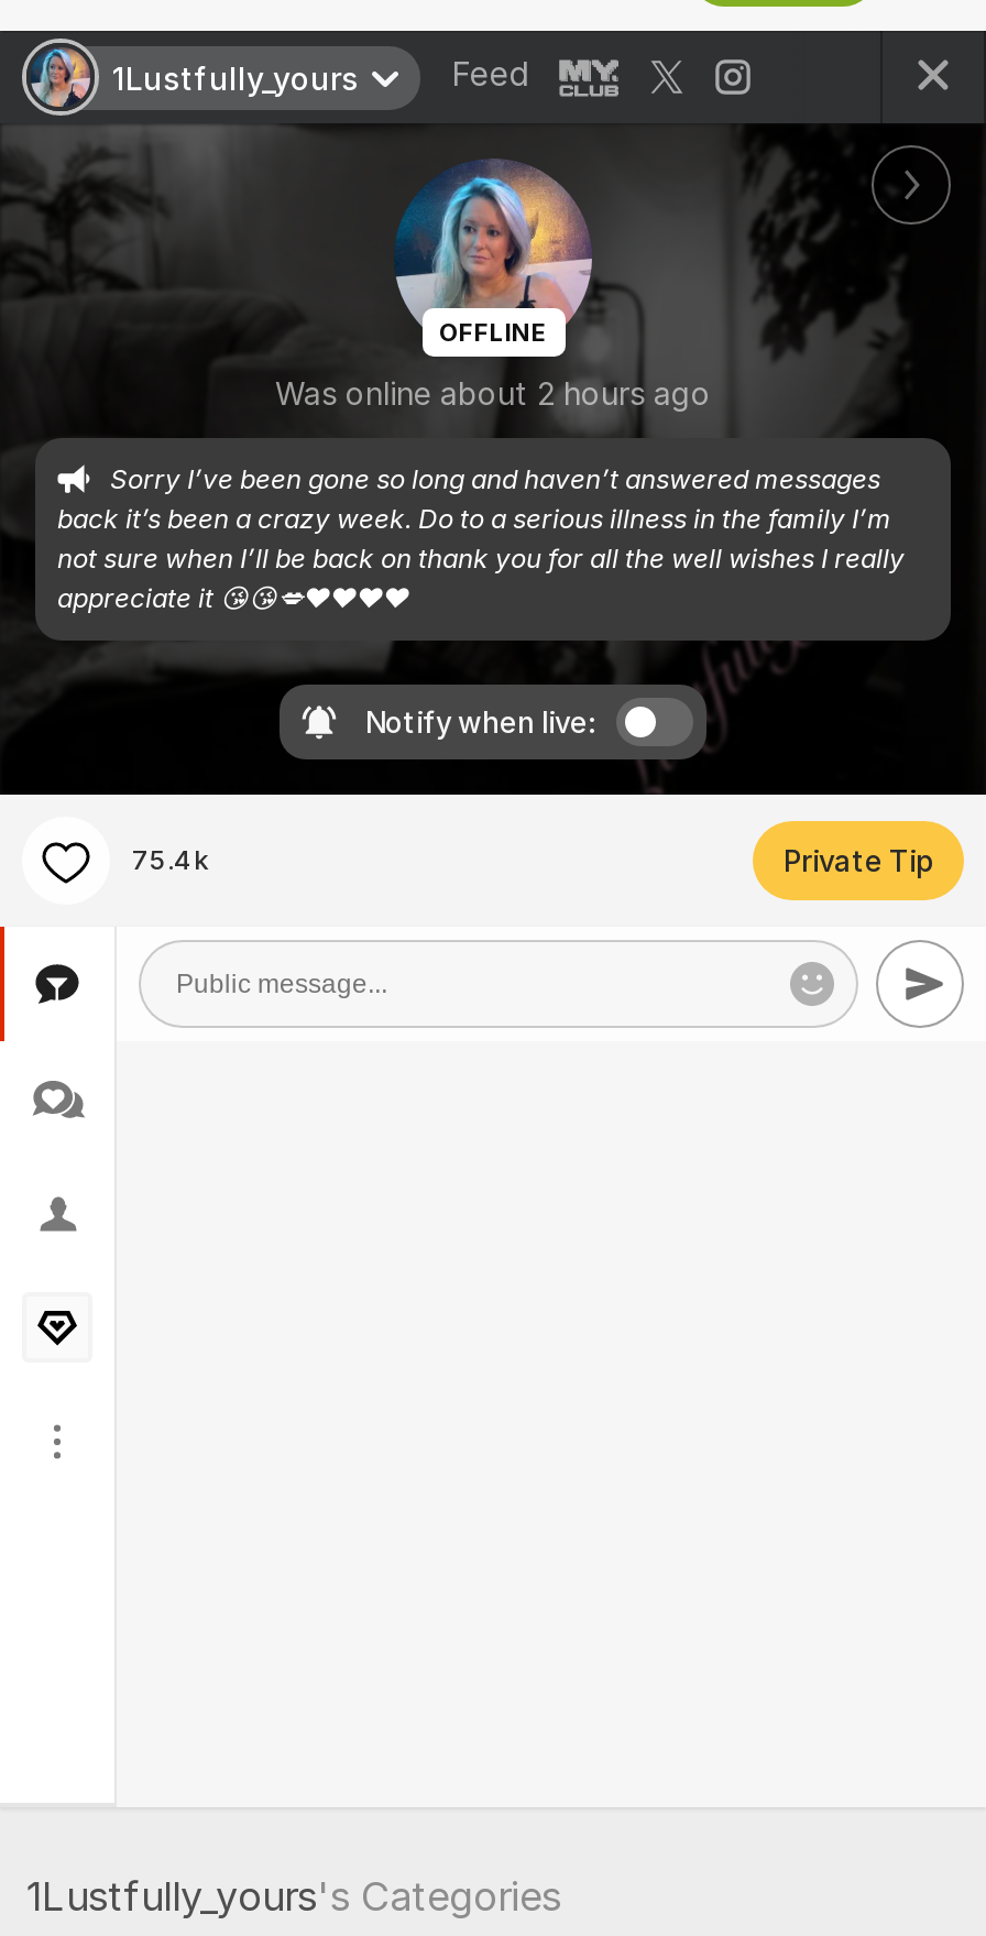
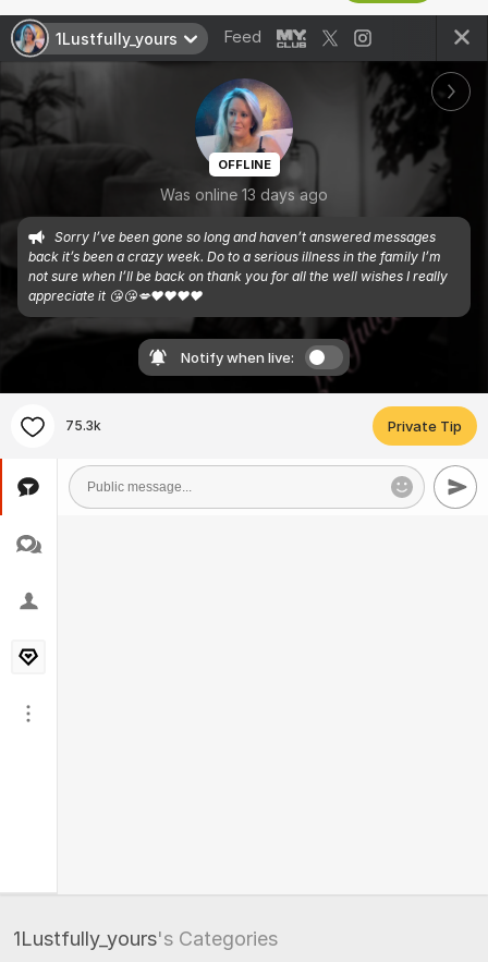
[275,374,711,412] Was online about 2 hours ago -> [160,185,328,204] Was online 13 days ago
[132,844,209,877] 75.4k -> [65,417,101,434] 75.3k

